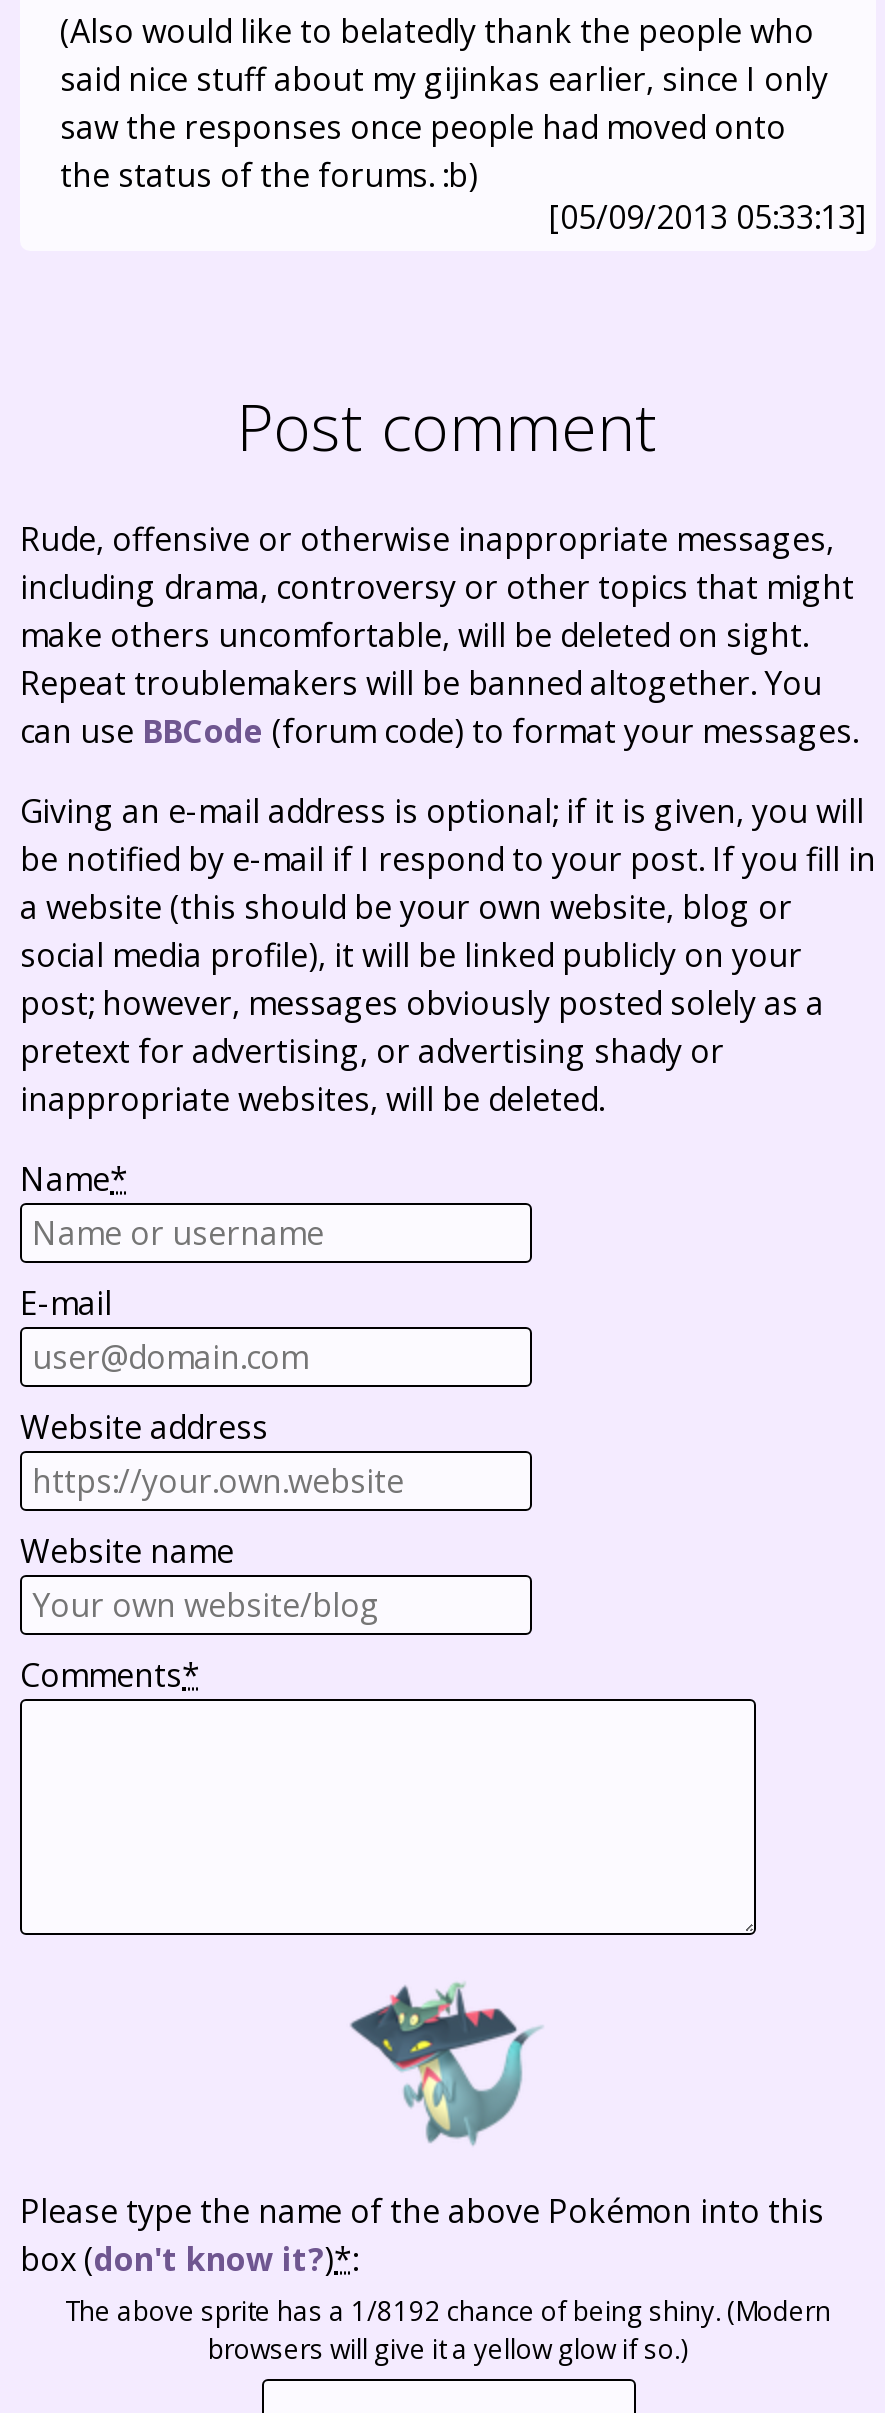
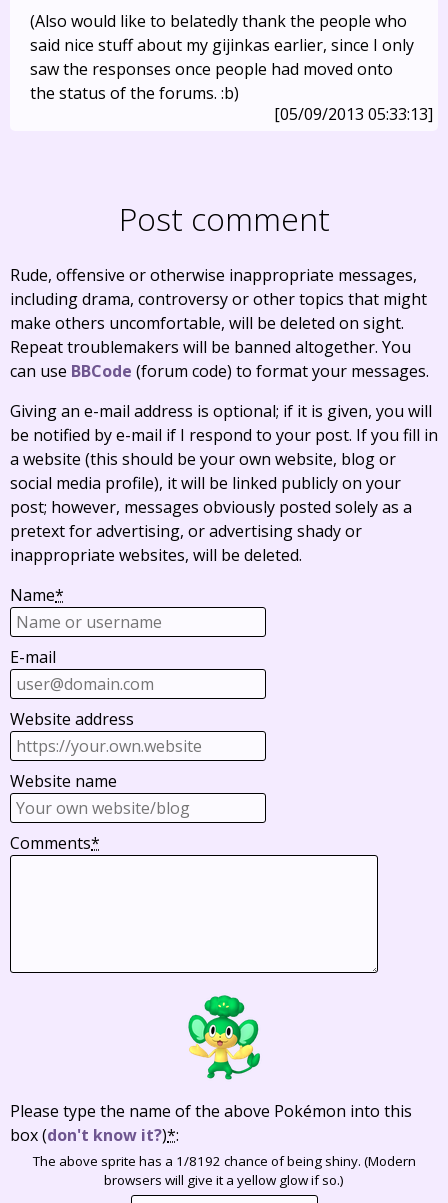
[348,1979,542,2149] [image] -> [176,994,269,1081] [image]

